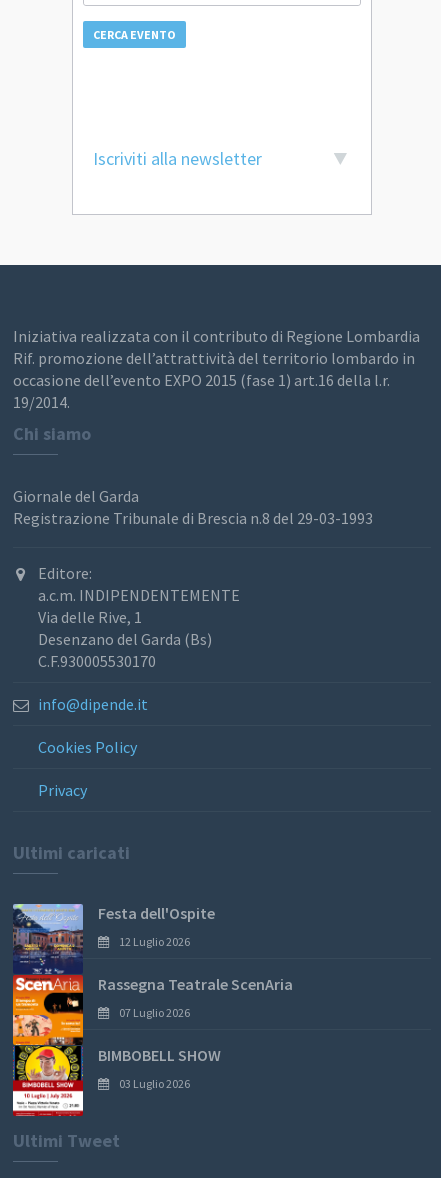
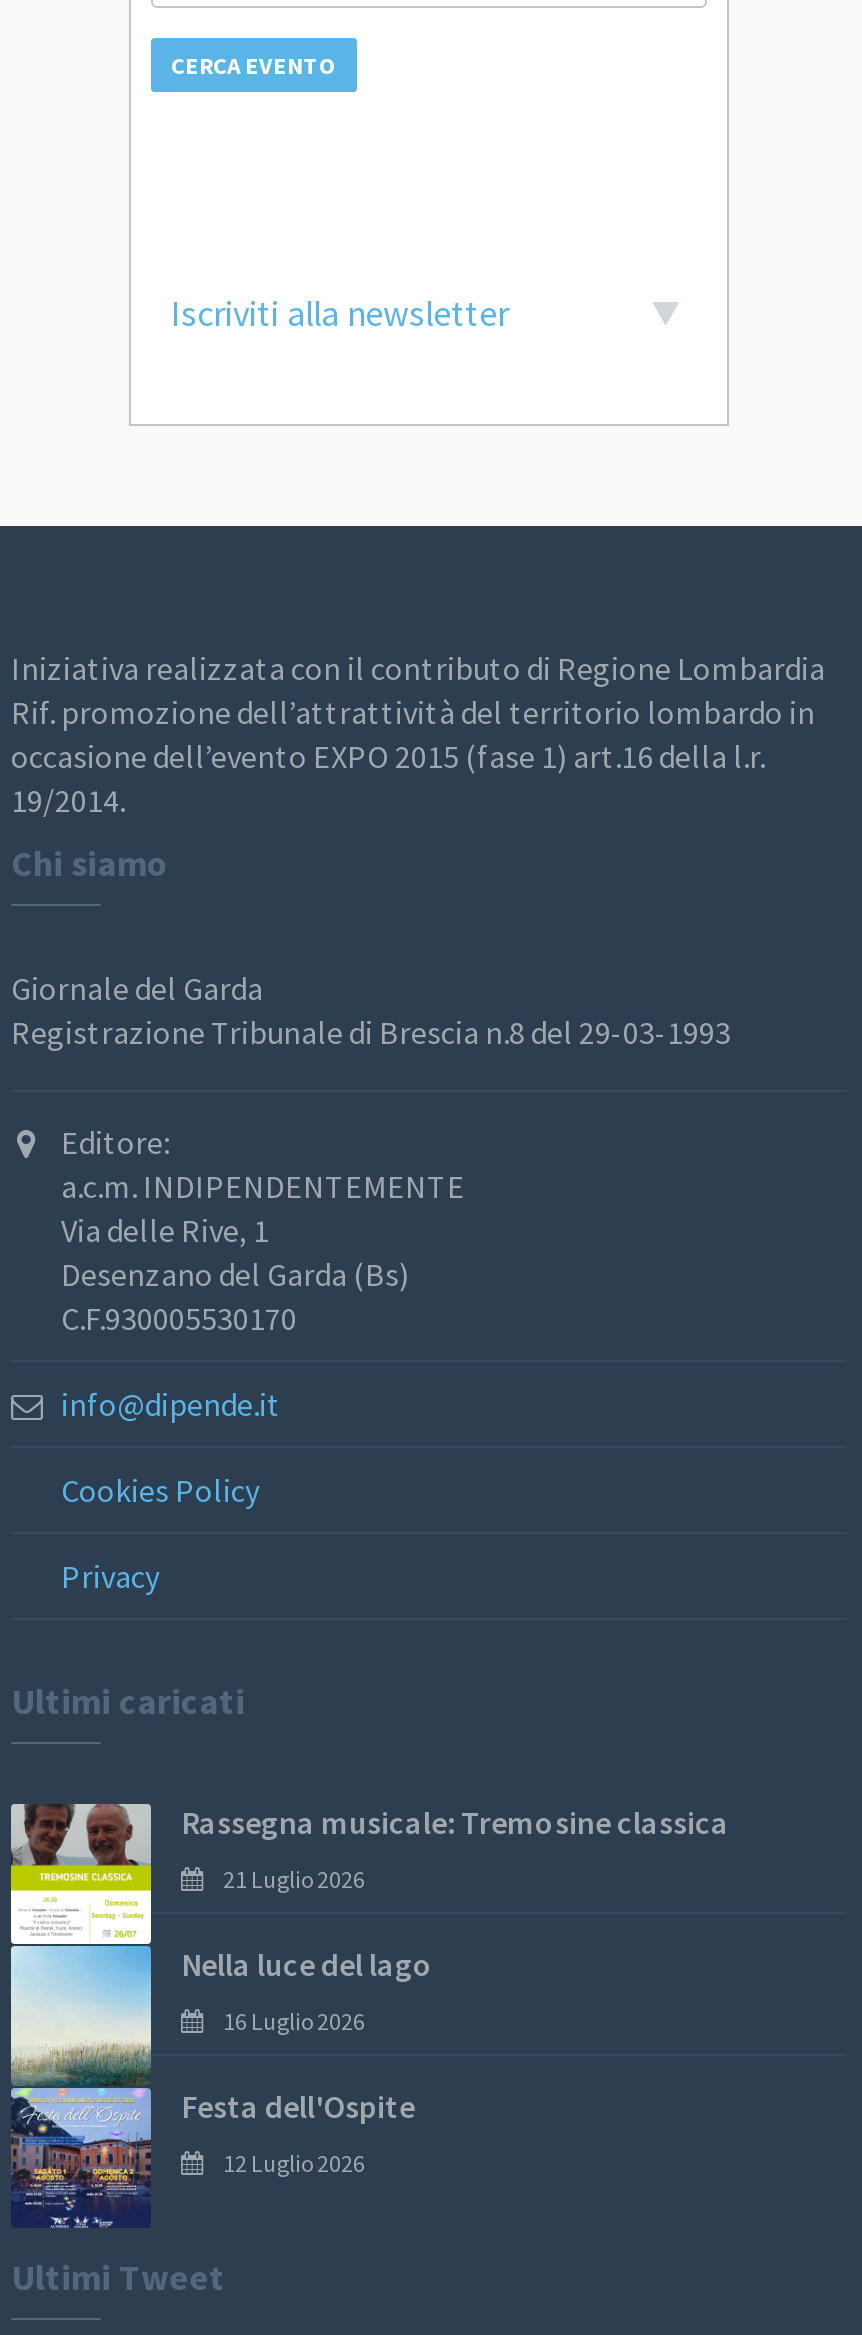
none -> [181,1802,729,2036] Rassegna musicale: Tremosine classica | 21 Luglio 2026 | Nella luce del lago | 16 Luglio 2026
moved [98,903,215,949] -> [181,2086,415,2178]: Festa dell'Ospite | 12 Luglio 2026
[12,974,84,1117] [image] -> [9,1804,153,2084] [image]
[98,974,293,1091] Rassegna Teatrale ScenAria | 07 Luglio 2026 | BIMBOBELL SHOW | 03 Luglio 2026 -> none

